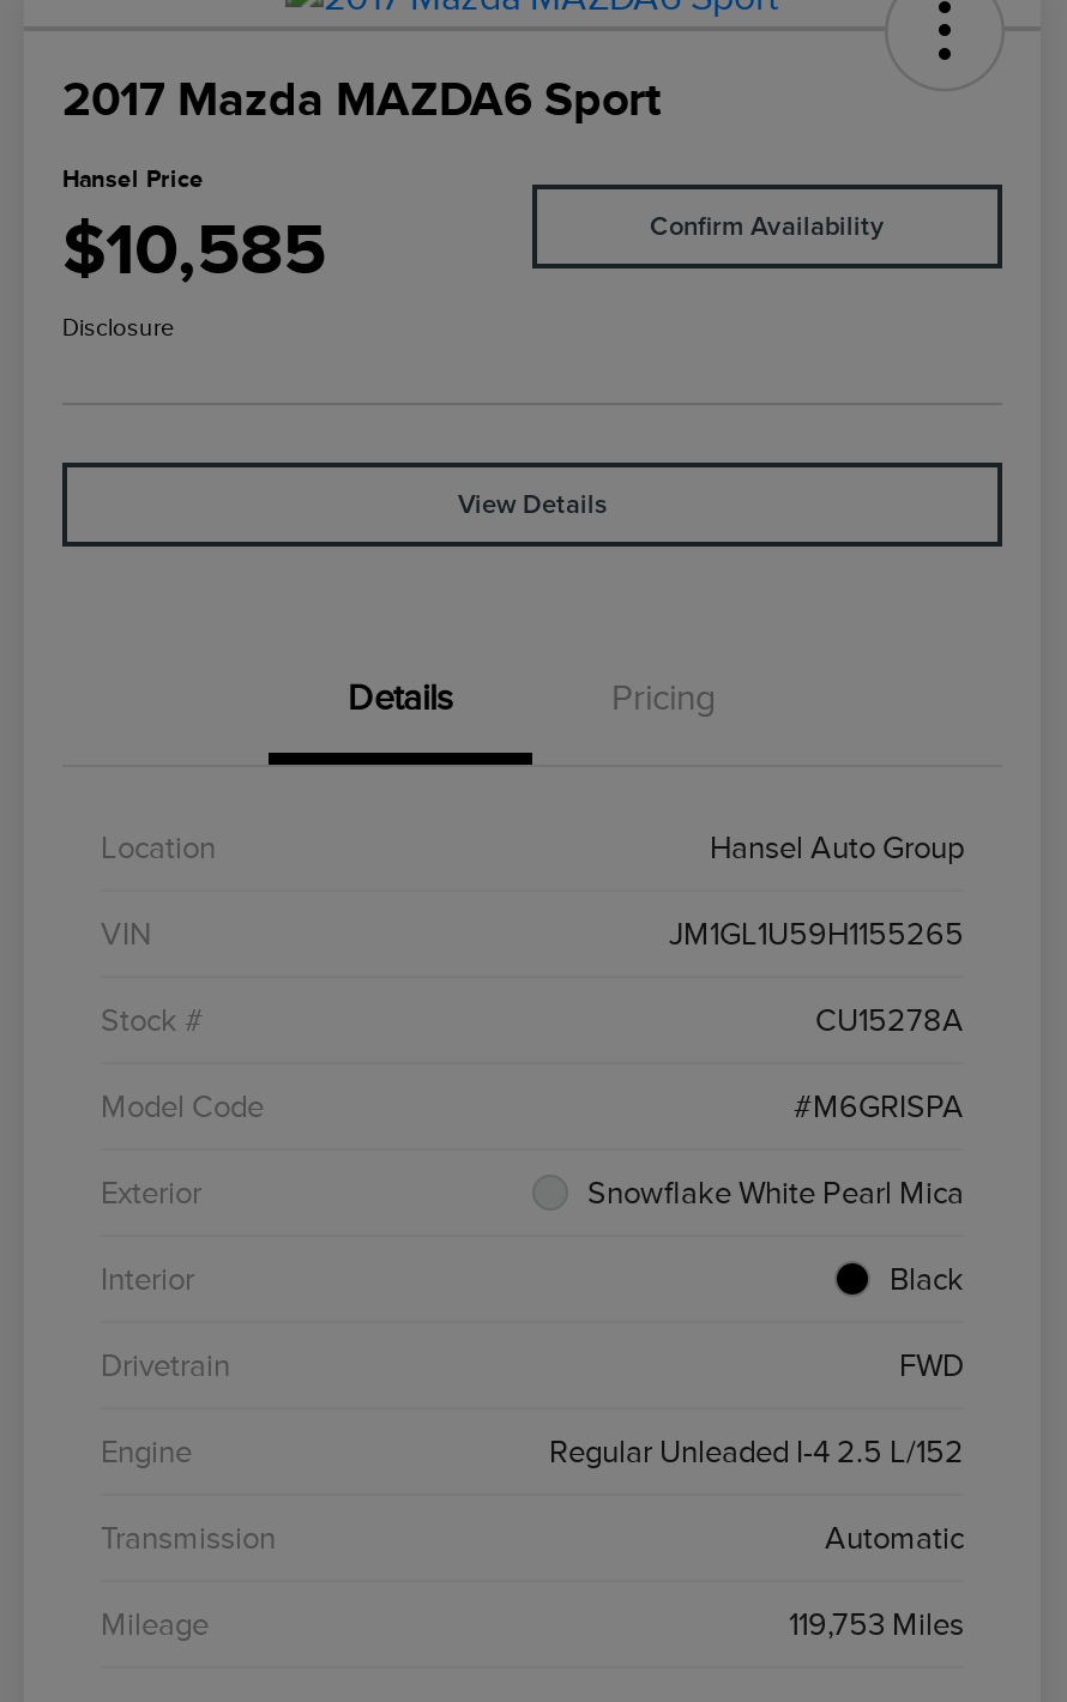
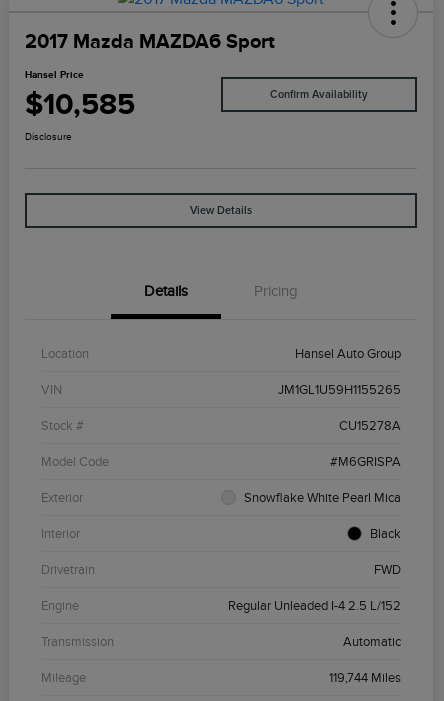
[789,1607,964,1643] 119,753 Miles -> [329,670,401,685] 119,744 Miles

